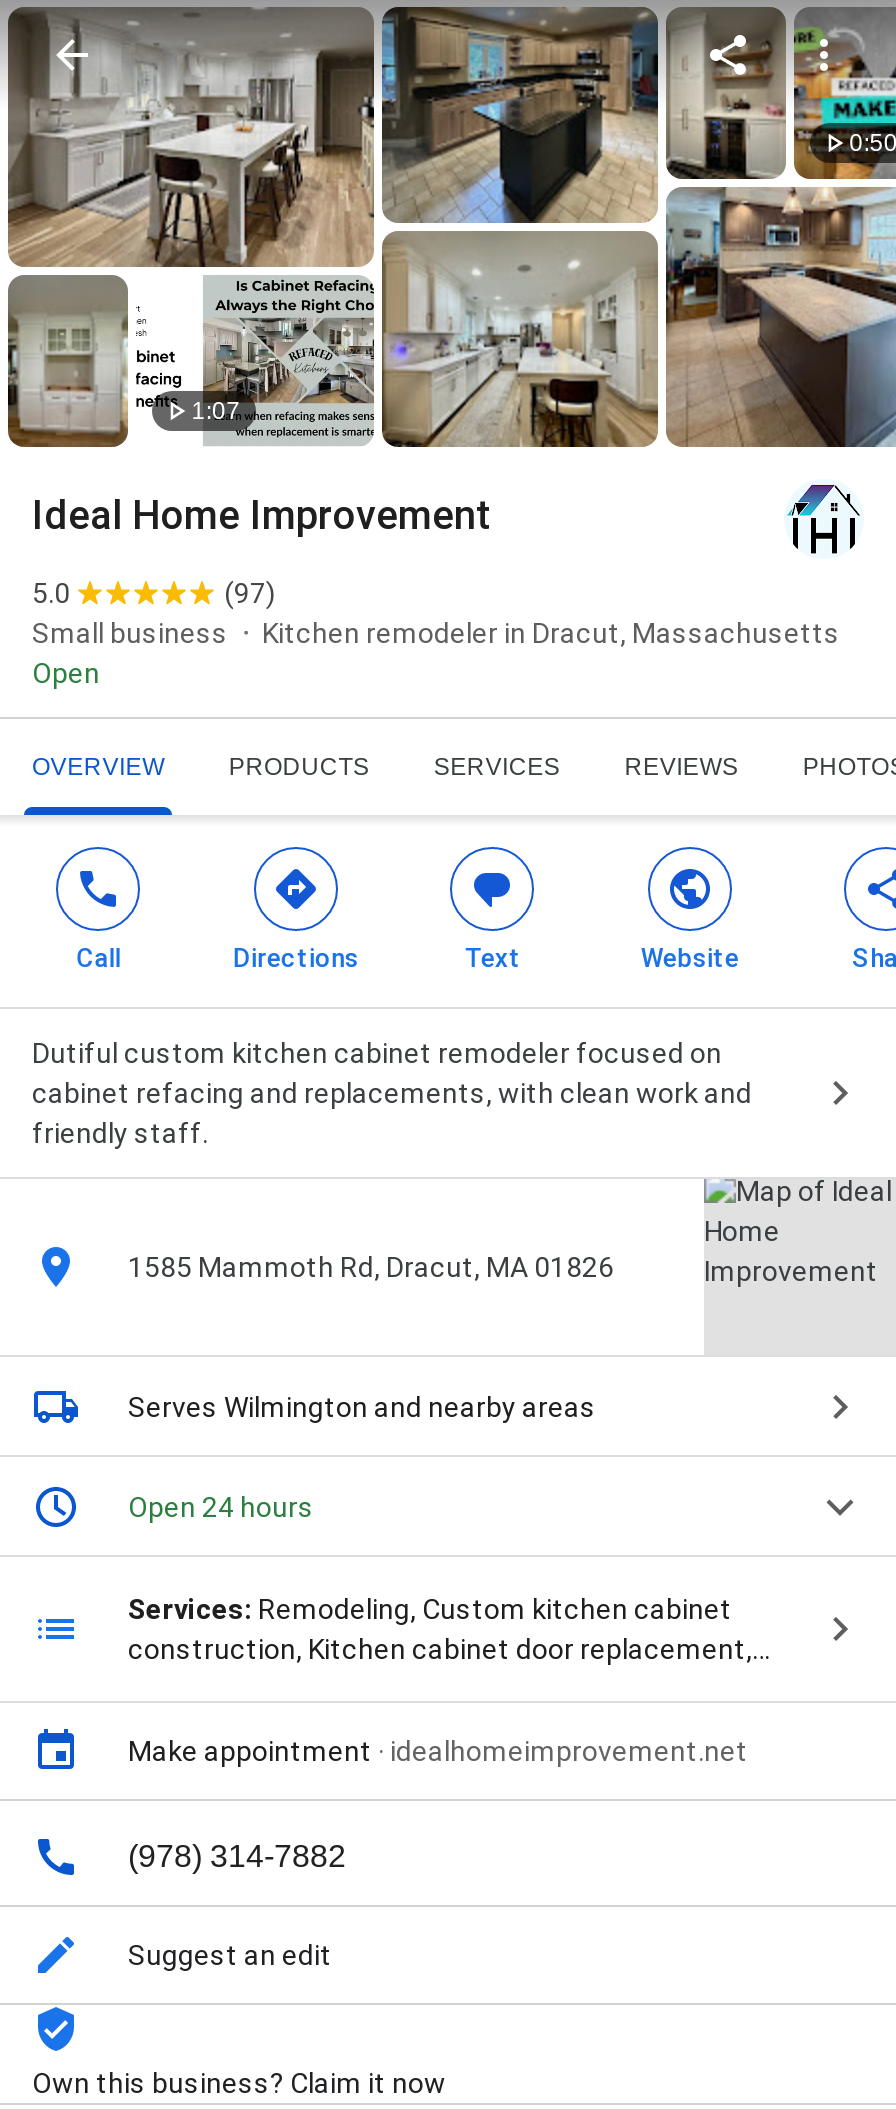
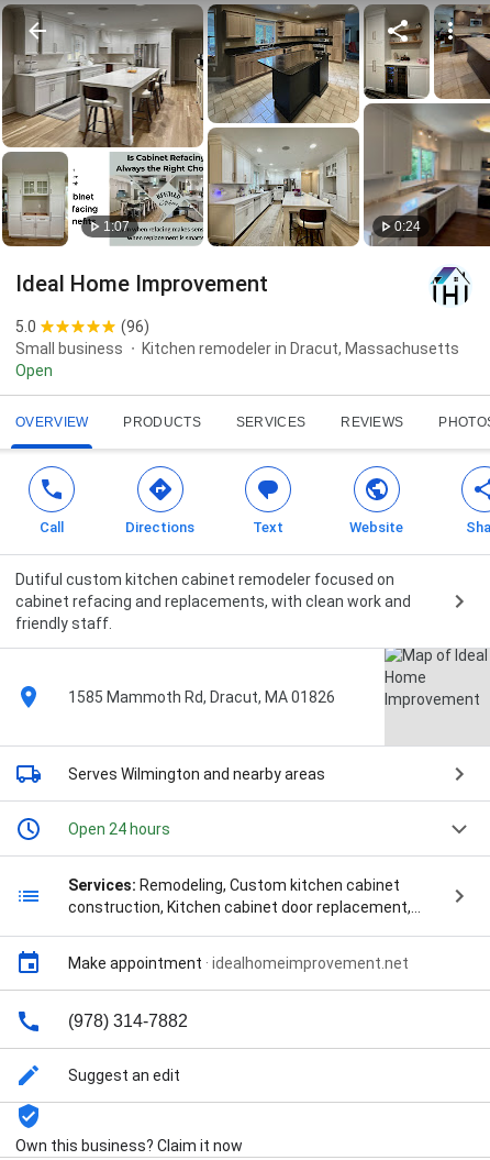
[664,17,896,449] [image] | 0:50 -> [364,5,487,247] [image] | 0:24
[224,577,276,609] (97) -> [121,318,149,336] (96)

